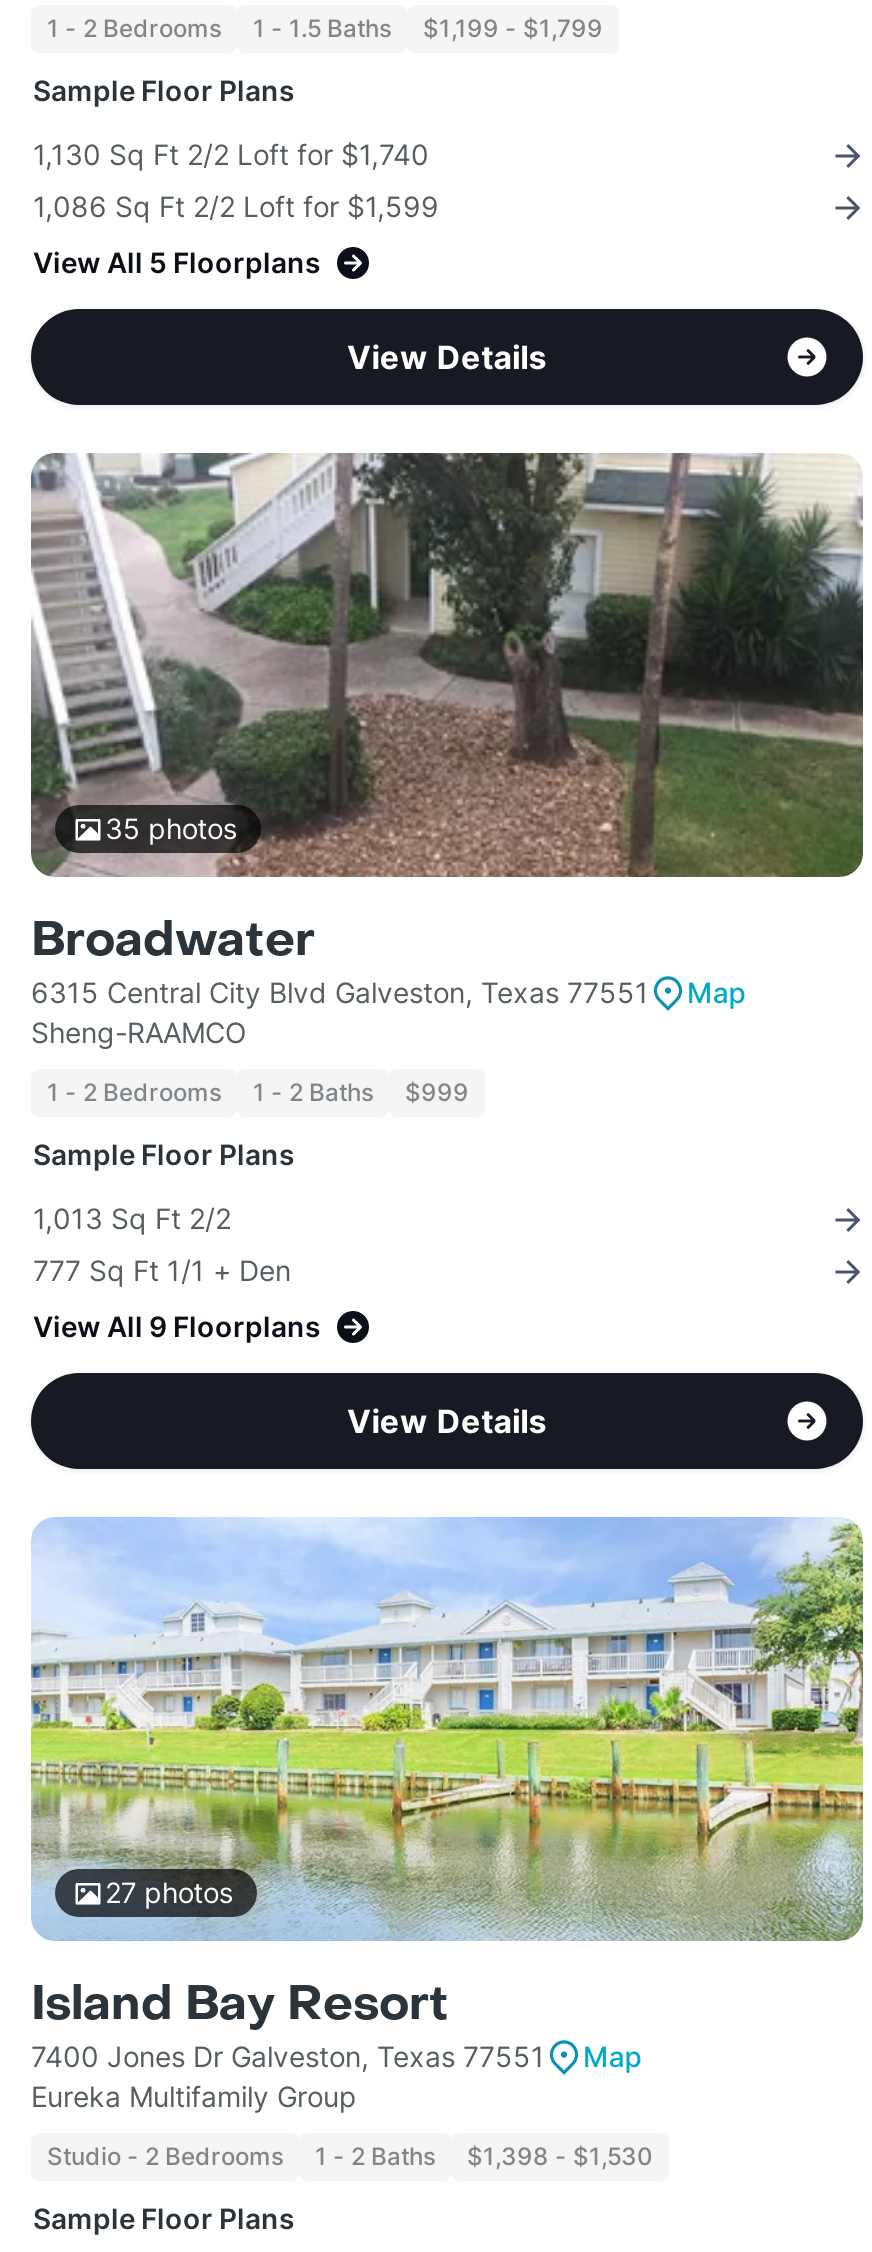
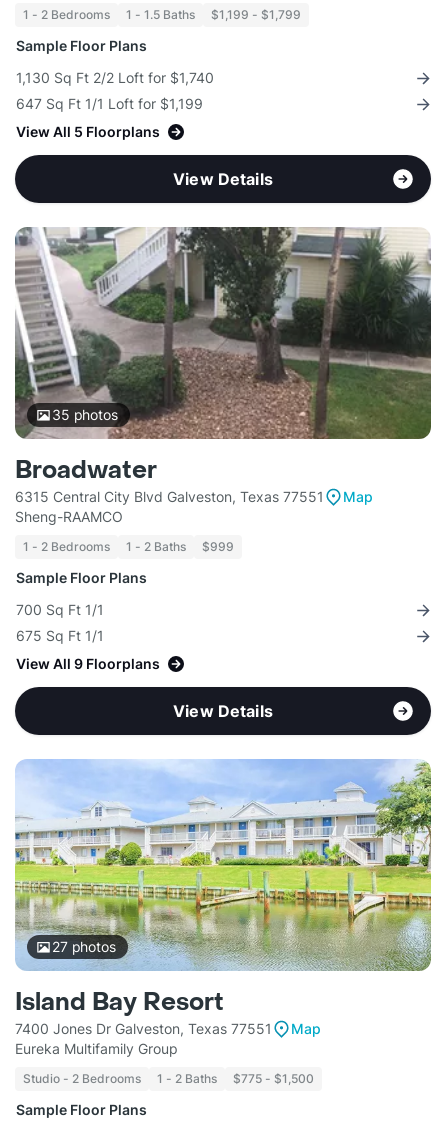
[33,189,439,223] 1,086 Sq Ft 2/2 Loft for $1,599 -> [16,95,203,112] 647 Sq Ft 1/1 Loft for $1,199
[33,1201,231,1235] 1,013 Sq Ft 2/2 -> [16,601,104,618] 700 Sq Ft 1/1
[33,1253,291,1287] 777 Sq Ft 1/1 + Den -> [16,627,104,644] 675 Sq Ft 1/1
[47,2141,653,2171] Studio - 2 Bedrooms 1 - 2 Baths $1,398 - $1,530 -> [23,1071,314,1086] Studio - 2 Bedrooms 1 - 2 Baths $775 - $1,500

